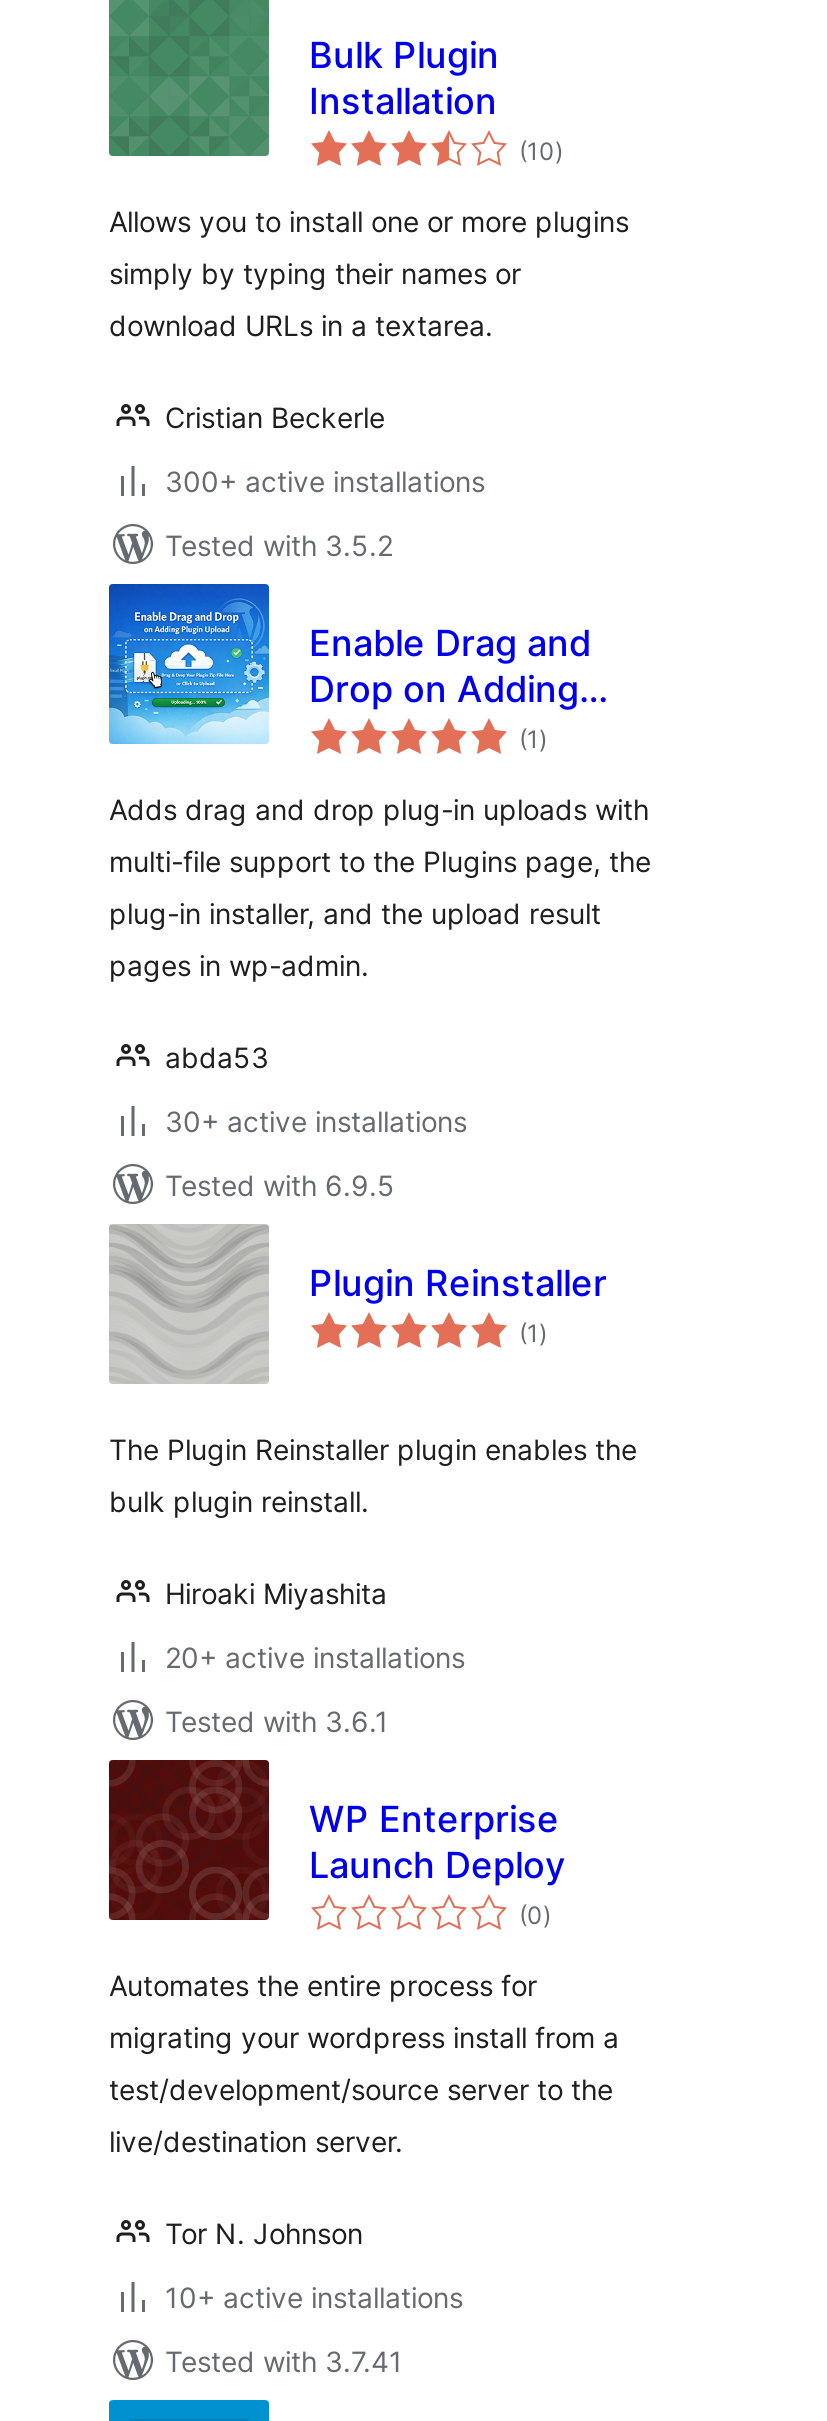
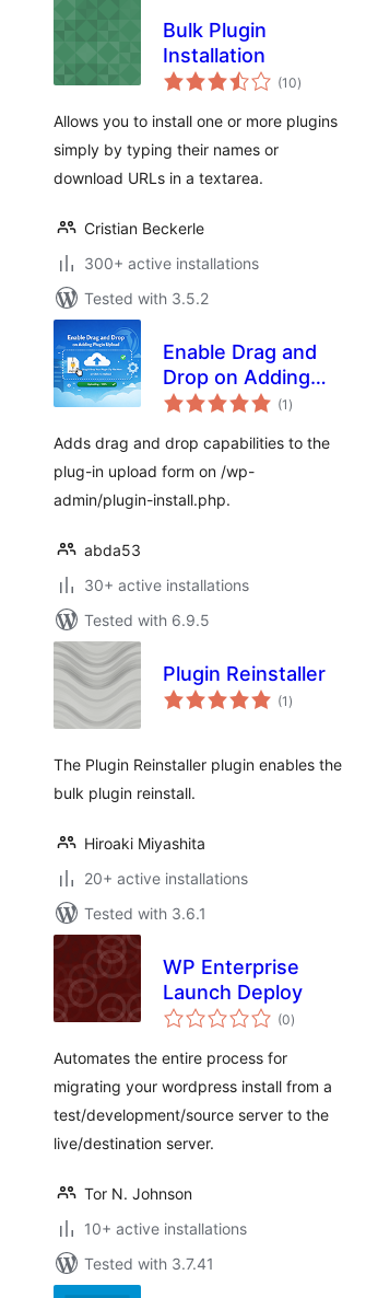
[109,792,651,982] Adds drag and drop plug-in uploads with | multi-file support to the Plugins page, the | plug-in installer, and the upload result | pages in wp-admin. -> [54,433,330,509] Adds drag and drop capabilities to the | plug-in upload form on /wp- | admin/plugin-install.php.

